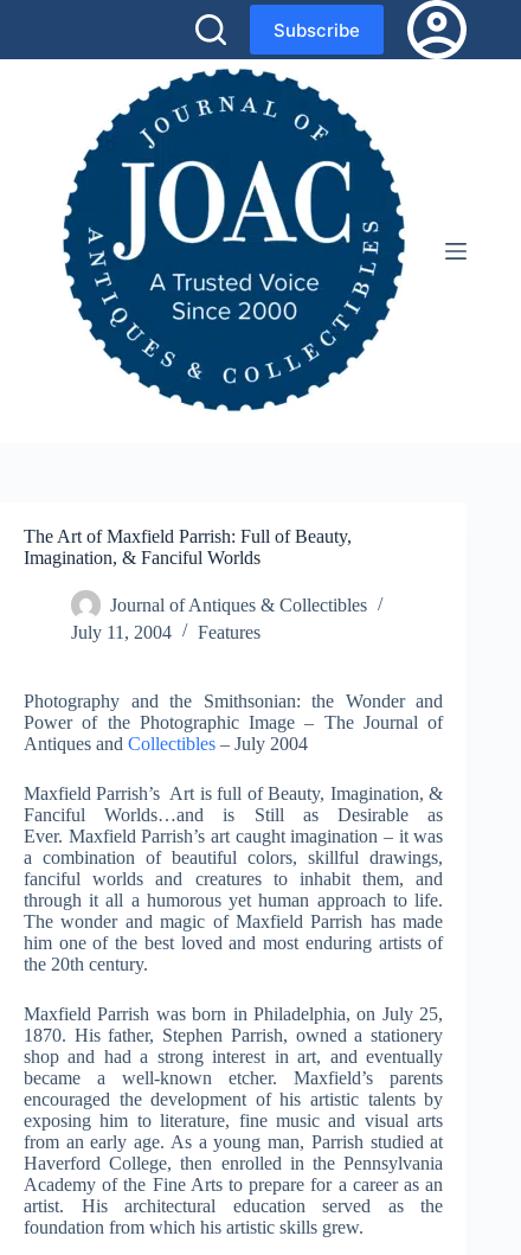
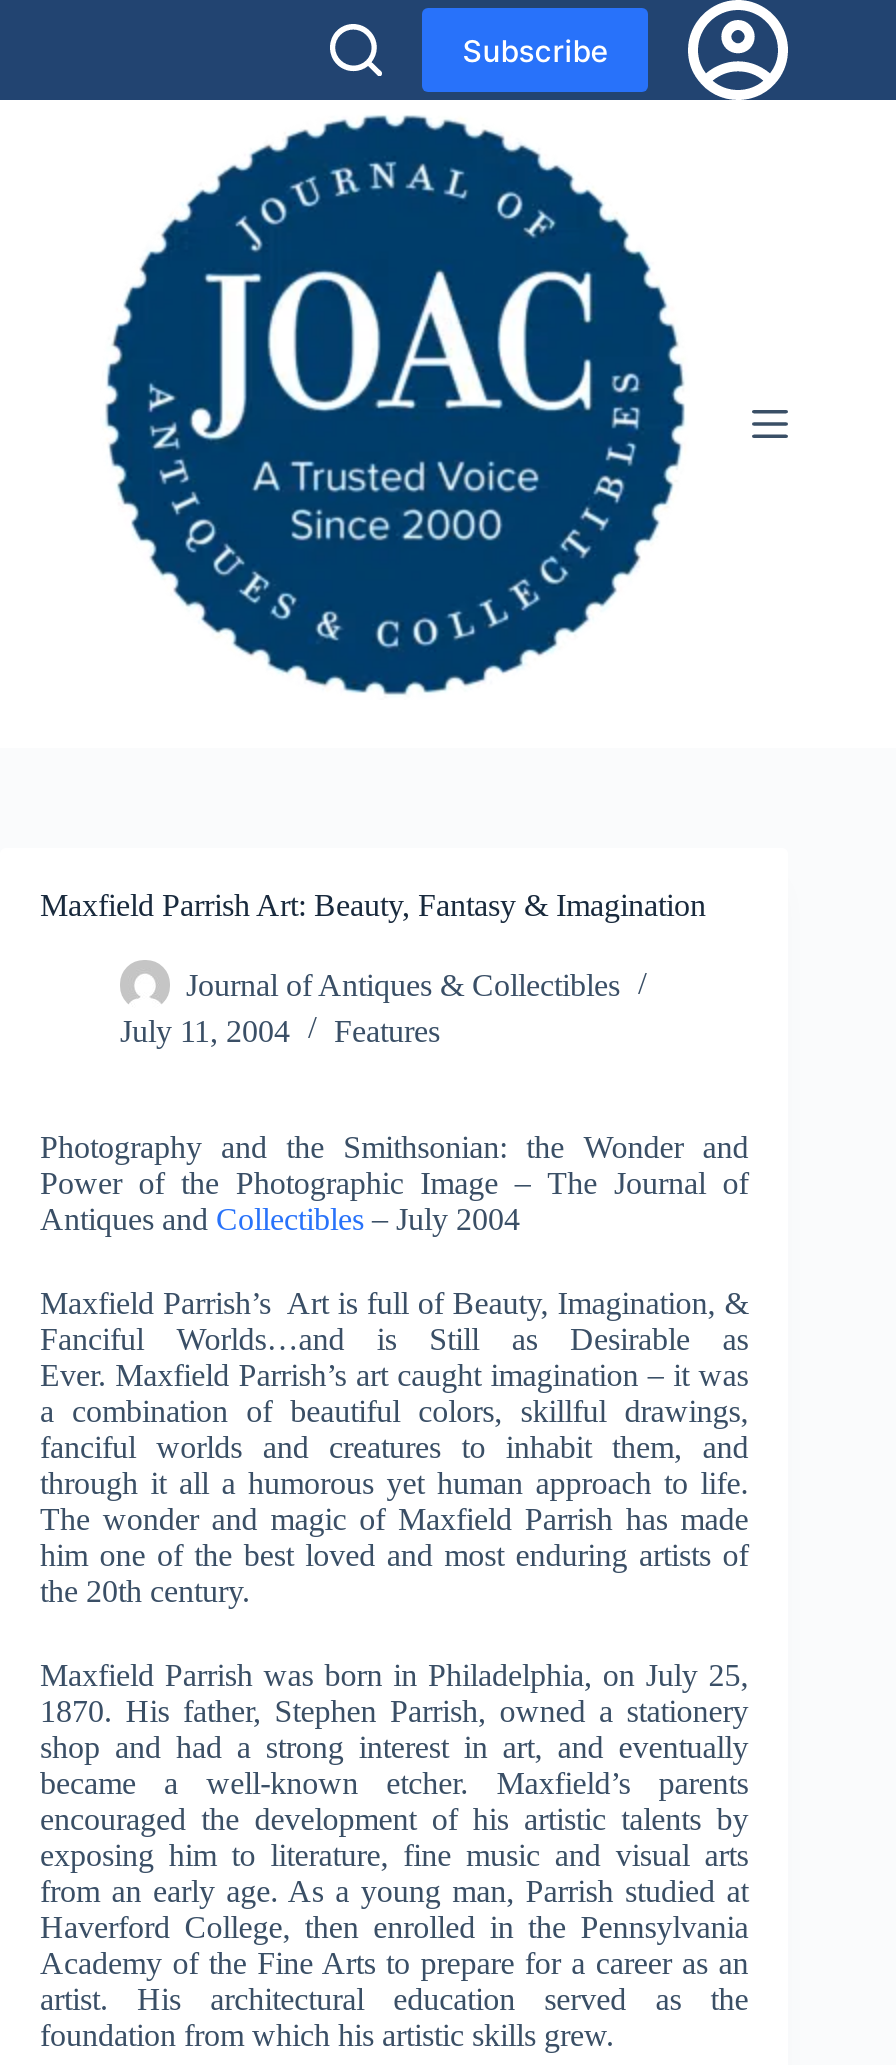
[24,526,352,568] The Art of Maxfield Parrish: Full of Beauty, | Imagination, & Fanciful Worlds -> [40,888,706,922] Maxfield Parrish Art: Beauty, Fantasy & Imagination

